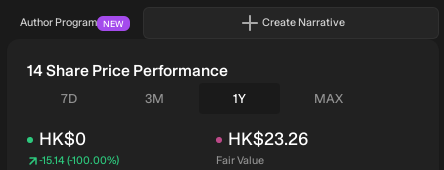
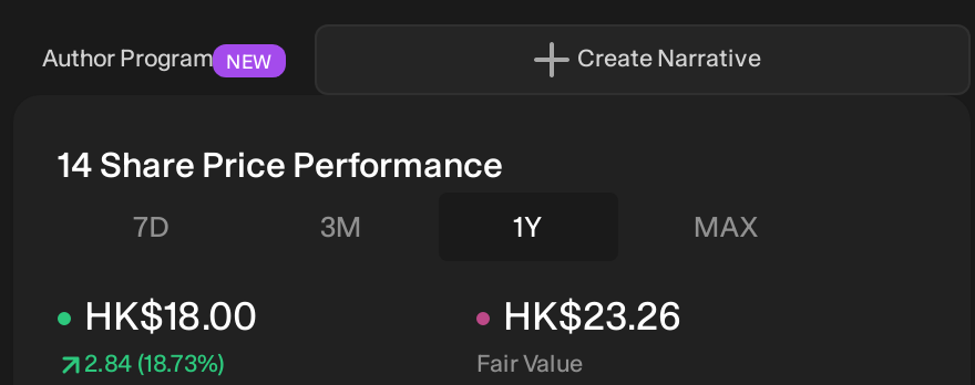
[39,128,119,167] HK$0 | -15.14 (-100.00%) -> [84,292,257,378] HK$18.00 | 2.84 (18.73%)

